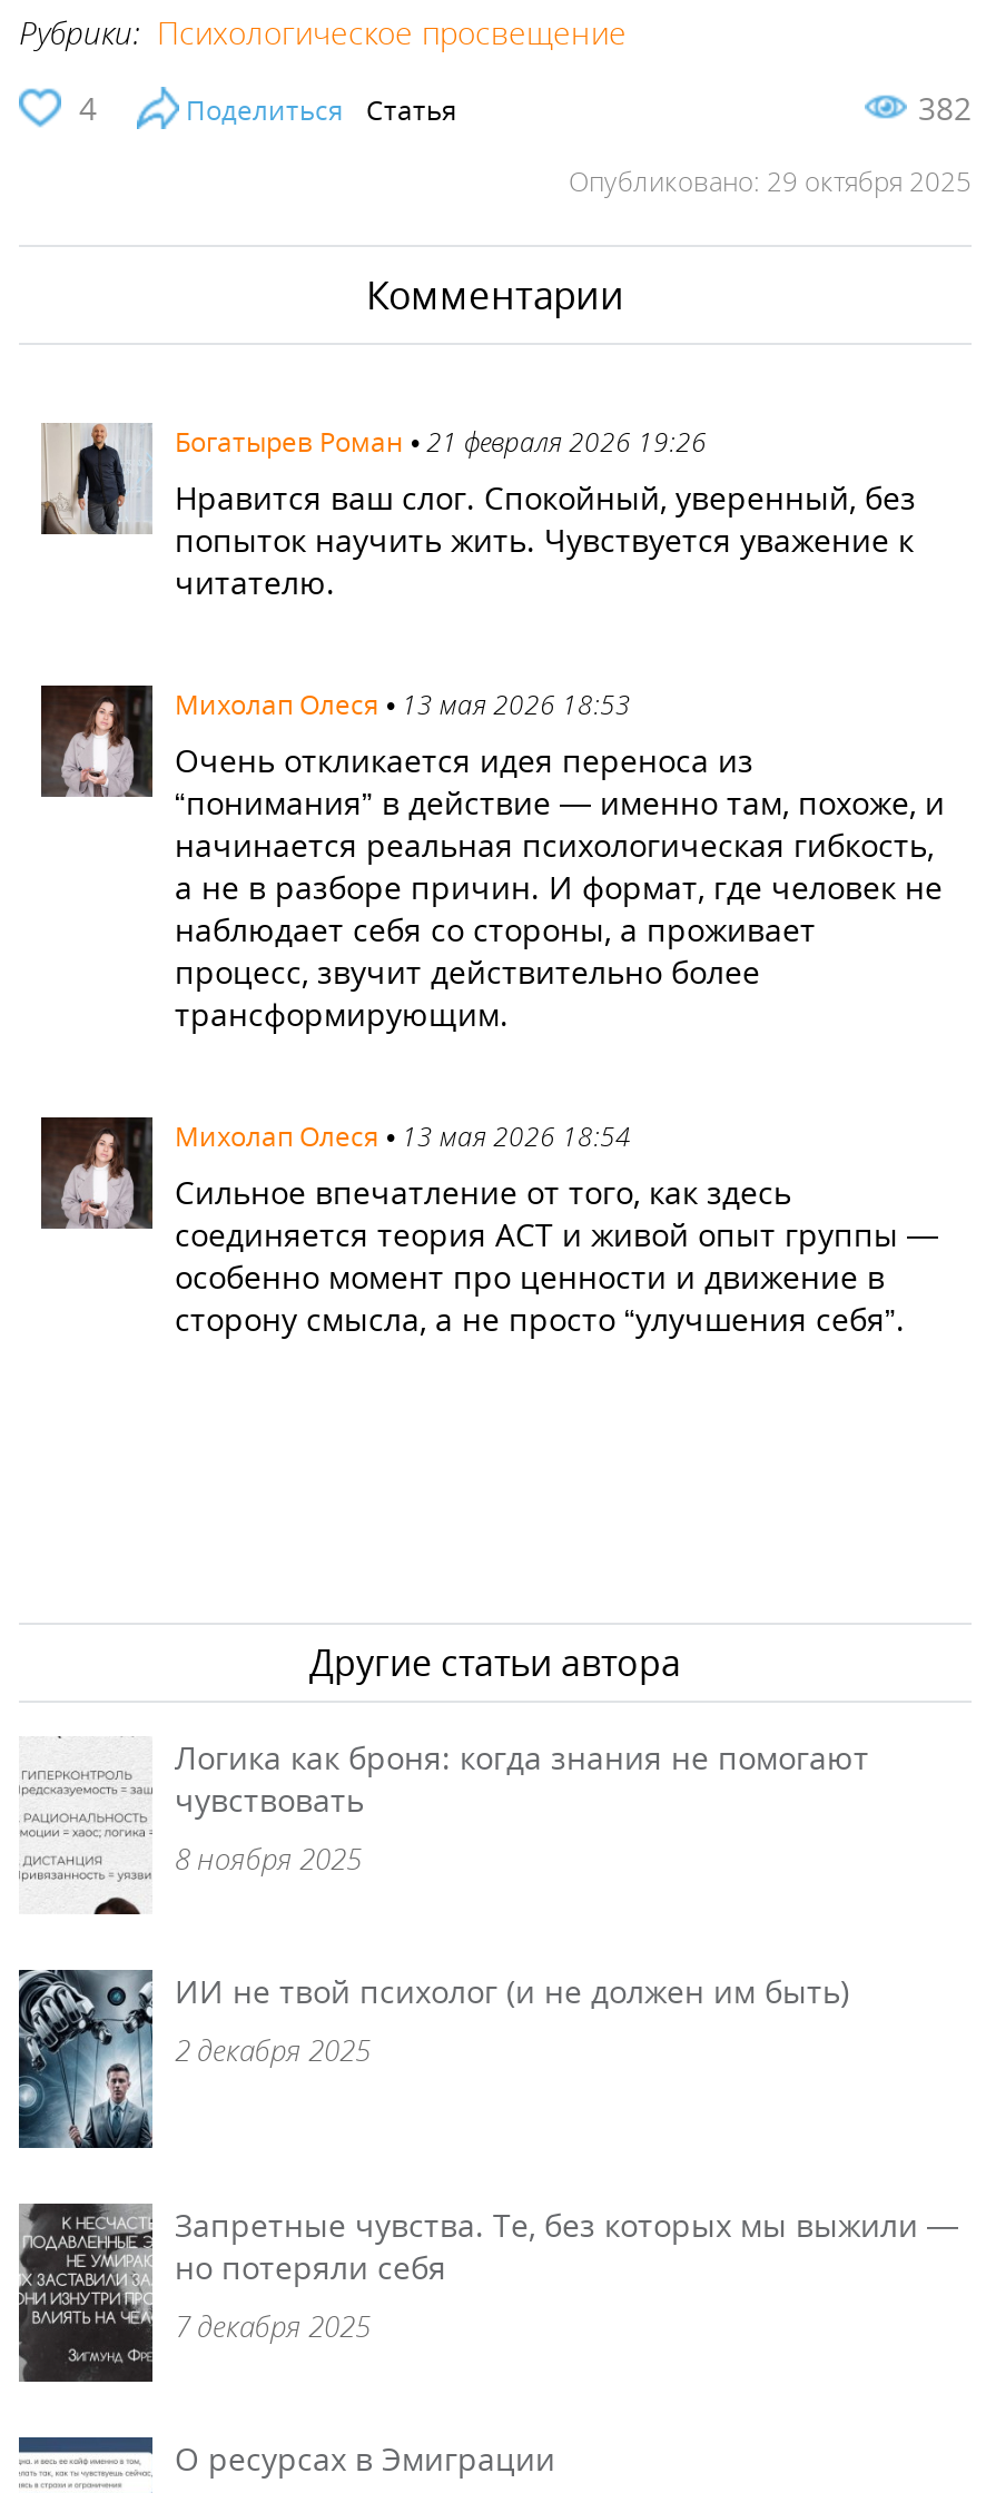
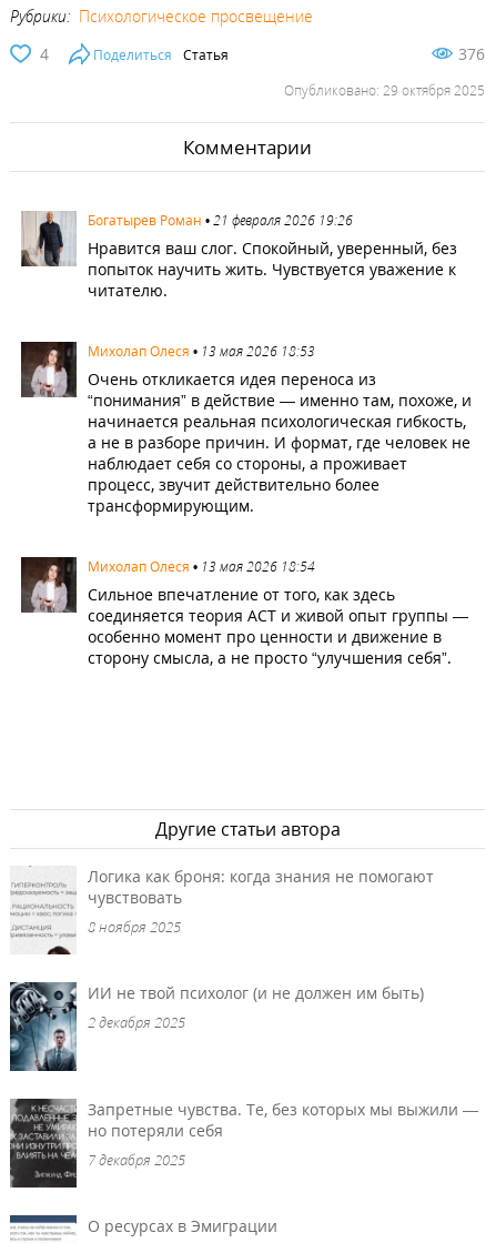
[918,86,972,129] 382 -> [458,43,485,64] 376

